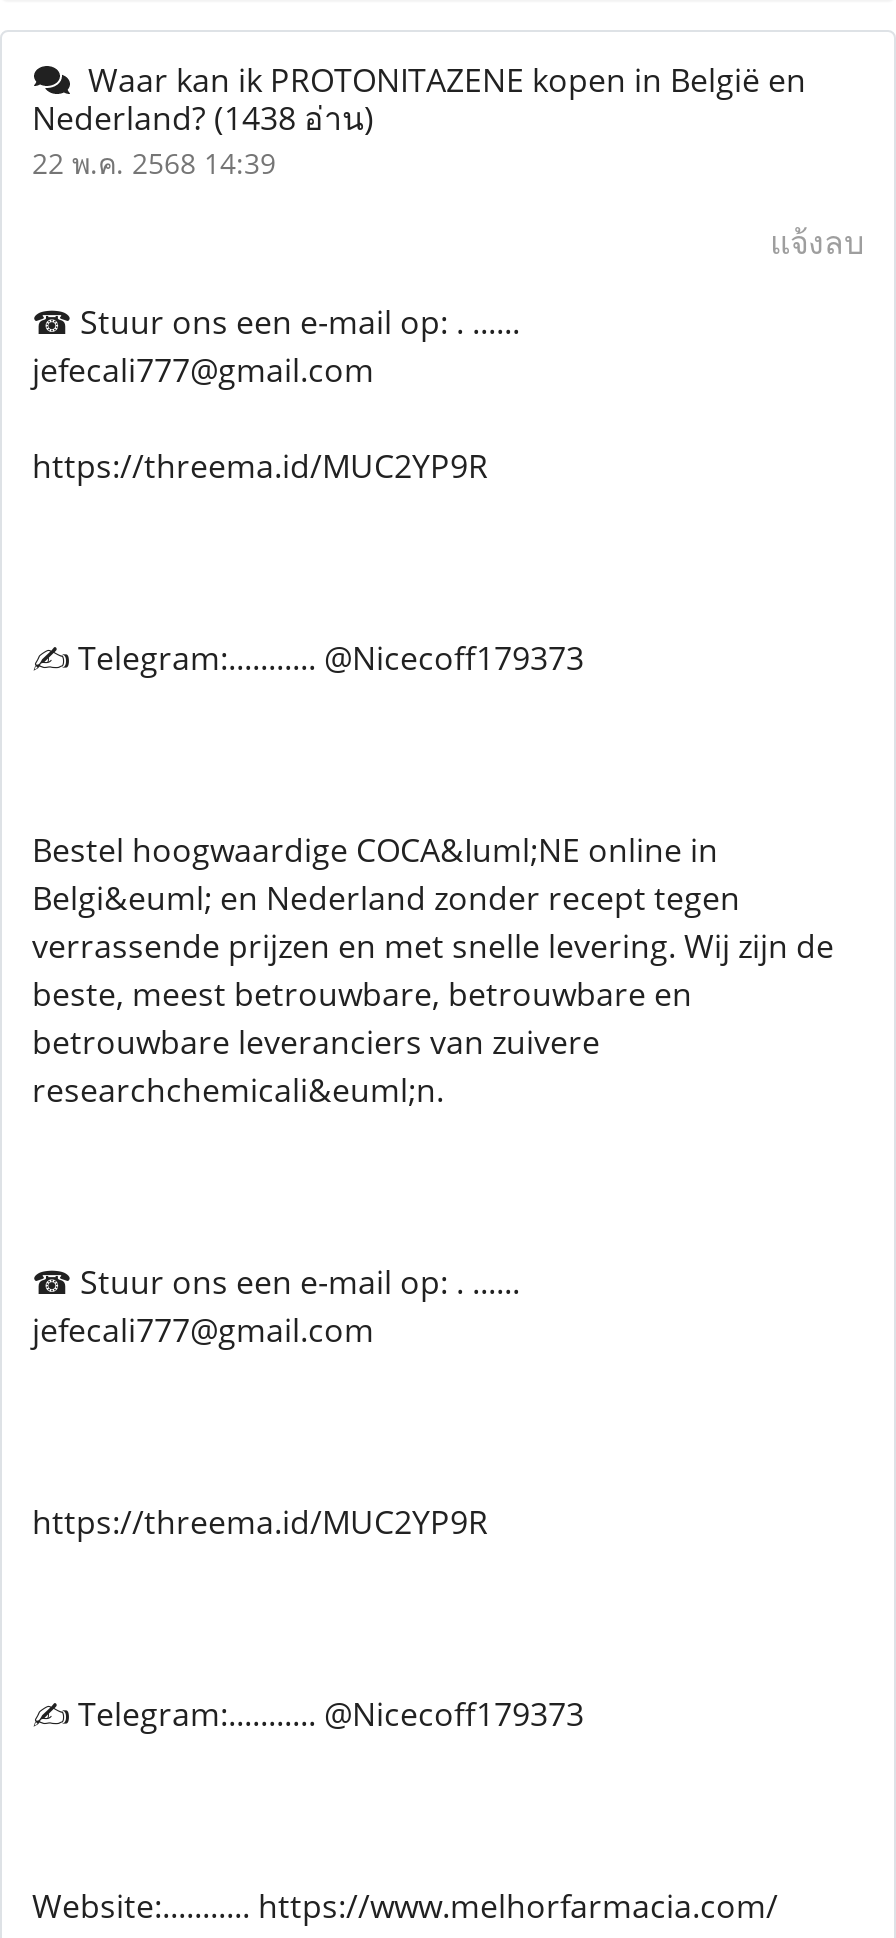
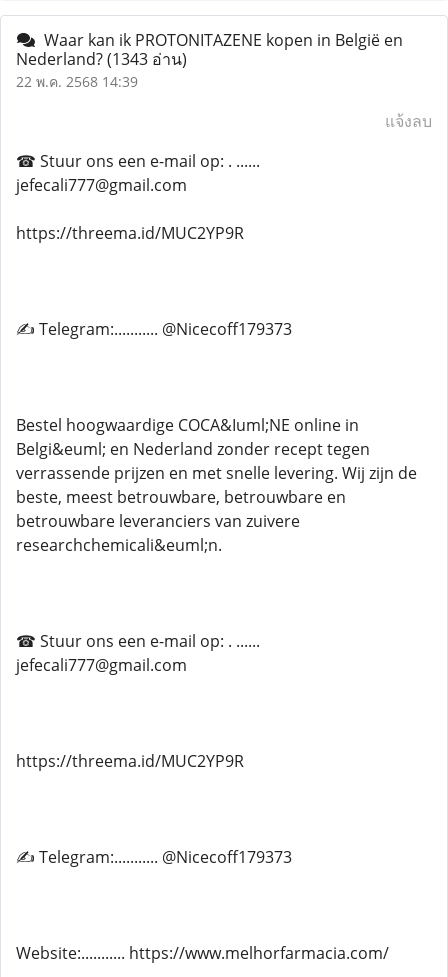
[32,96,374,140] Nederland? (1438 อ่าน) -> [16,48,187,70] Nederland? (1343 อ่าน)

